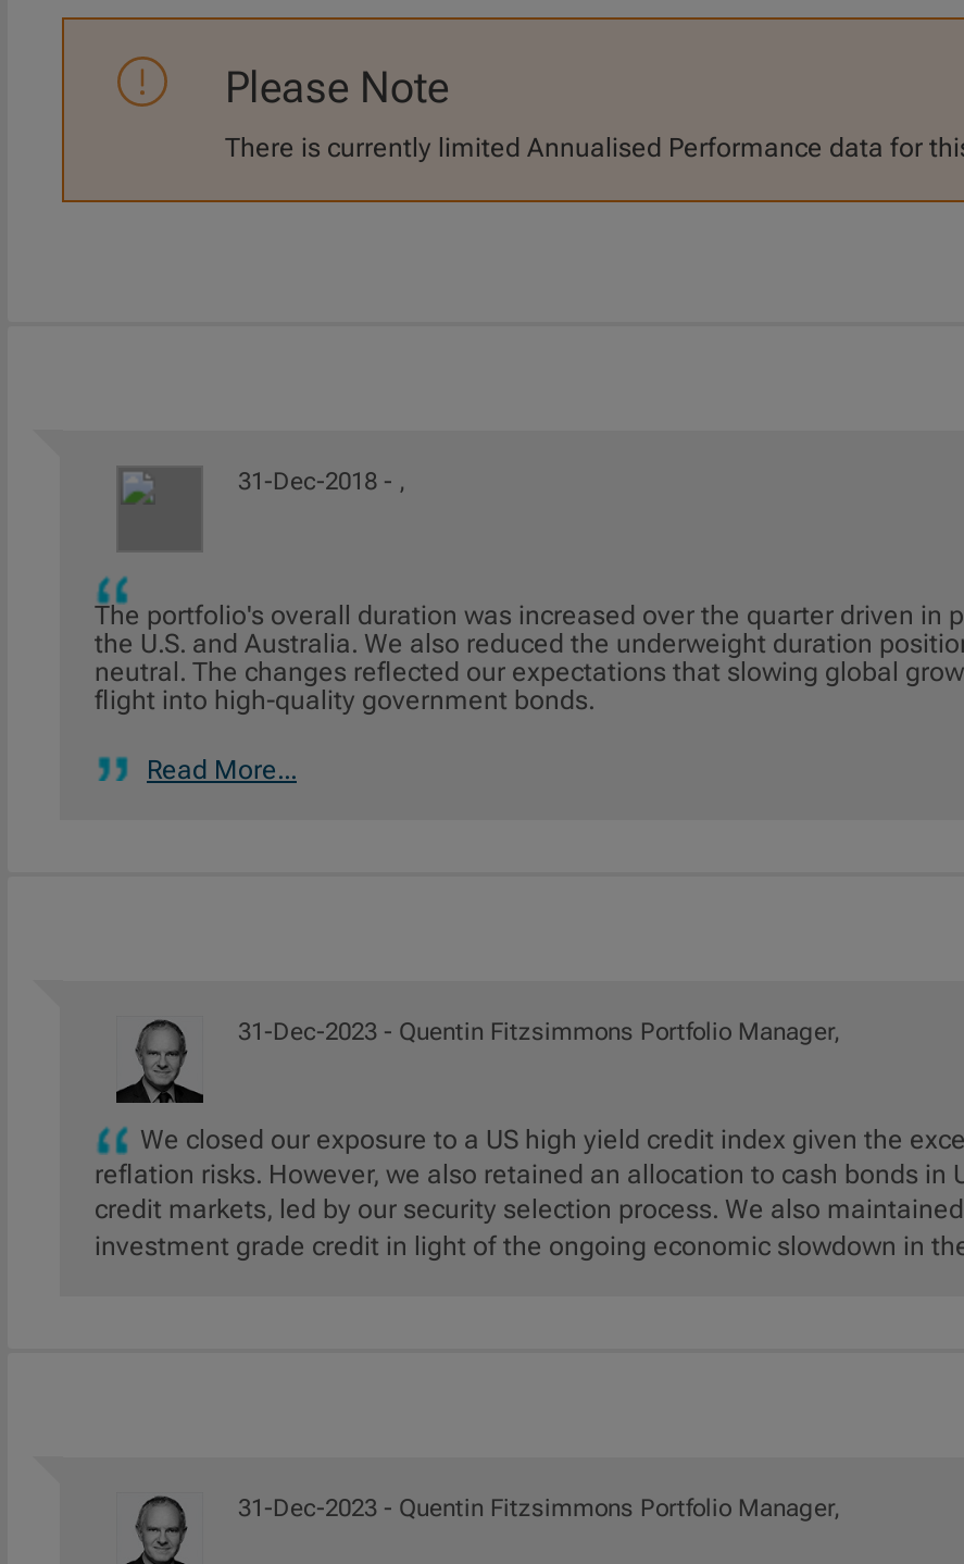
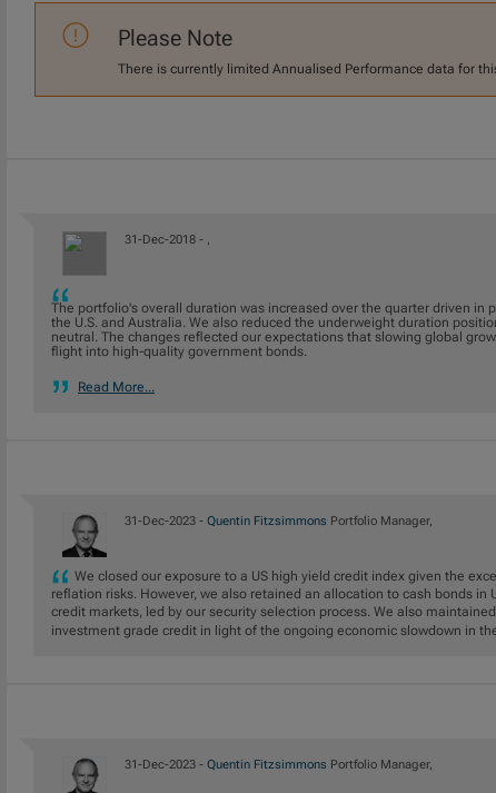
[238,468,405,496] 31-Dec-2018 - , -> [125,233,210,247] 31-Dec-2018 -,

